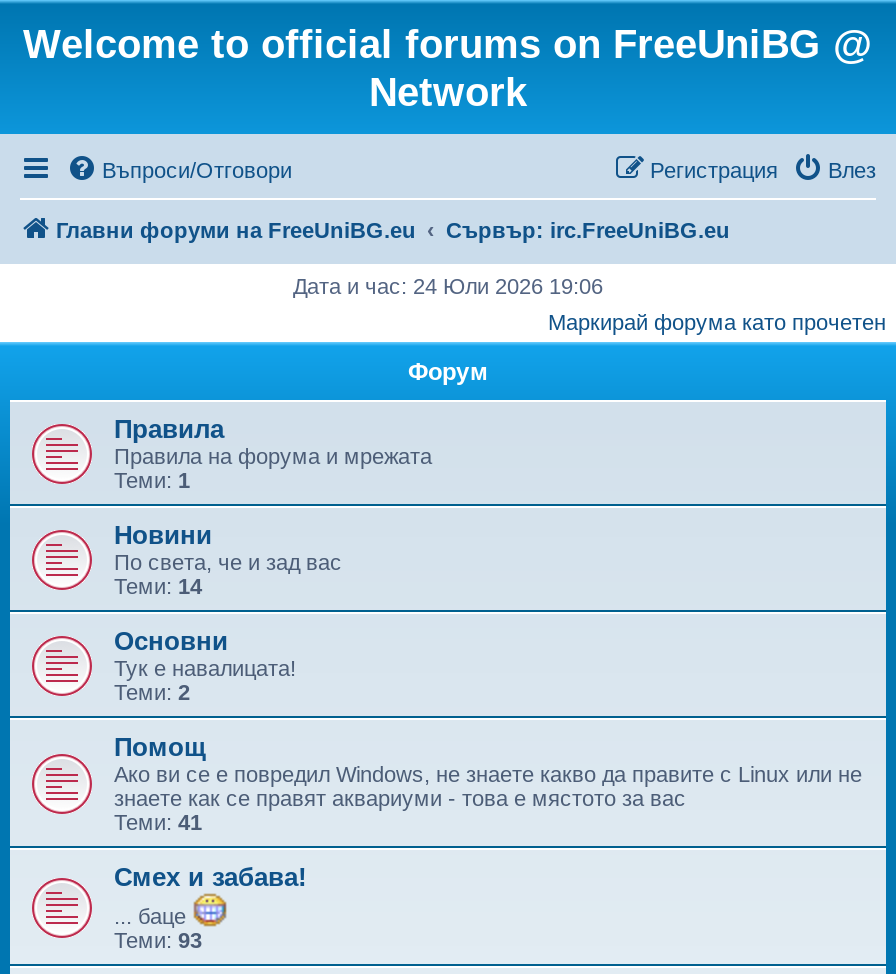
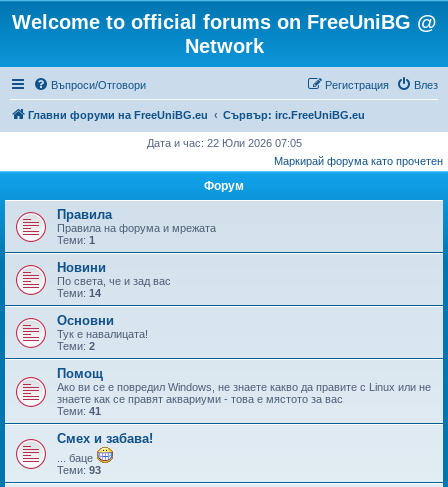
[293,274,603,298] Дата и час: 24 Юли 2026 19:06 -> [146,137,301,149] Дата и час: 22 Юли 2026 07:05

